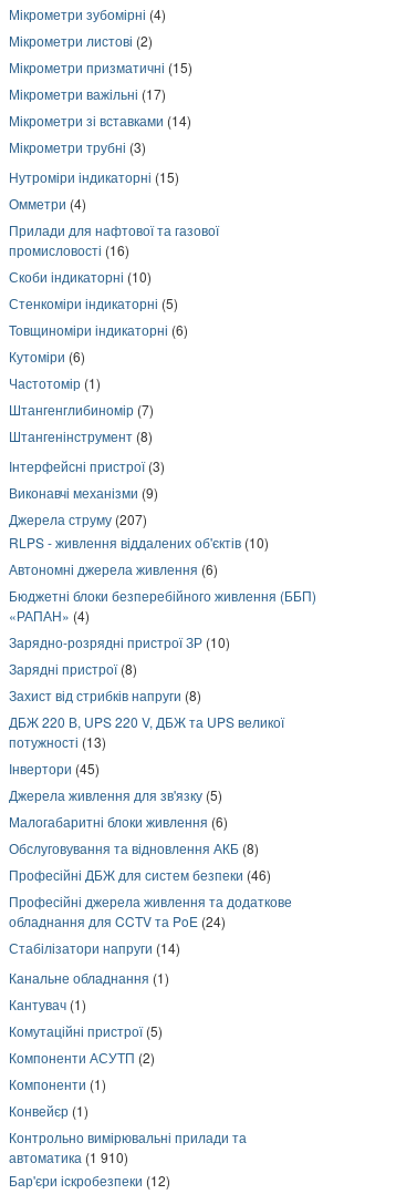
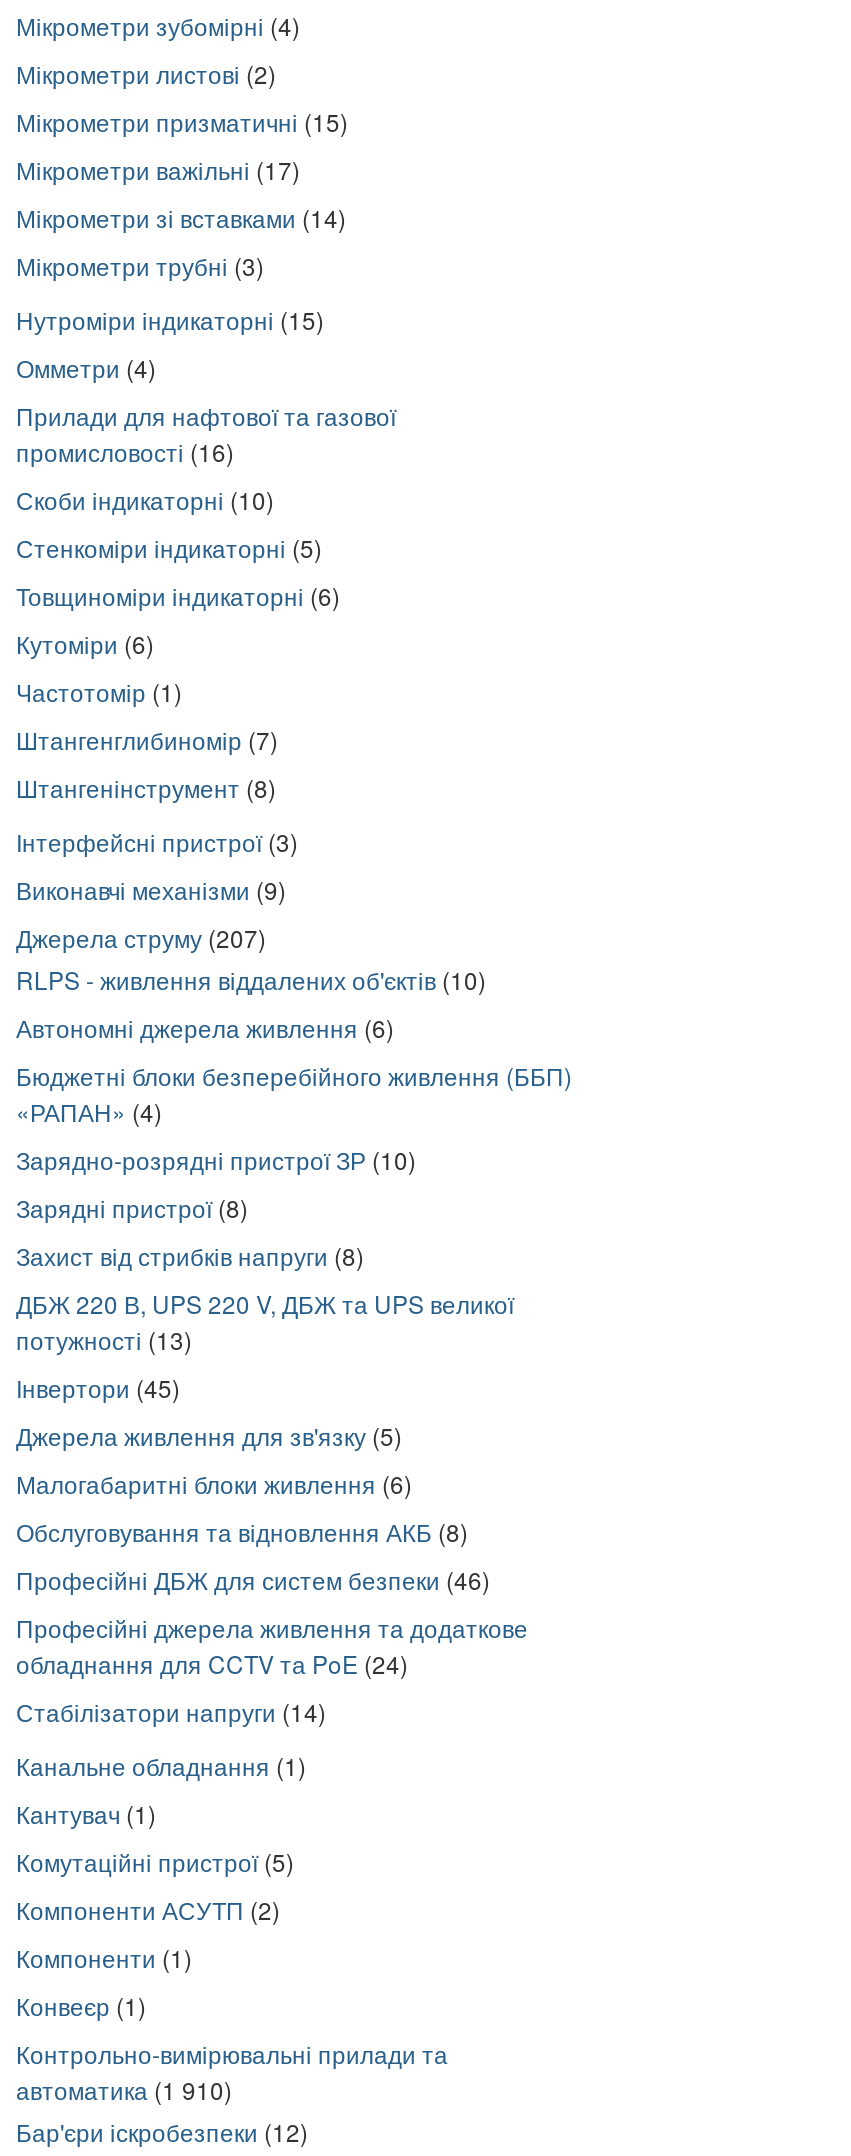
[9,1101,247,1146] Конвейєр (1) | Контрольно вимірювальні прилади та -> [16,1988,448,2070] Конвеєр (1) | Контрольно-вимірювальні прилади та

